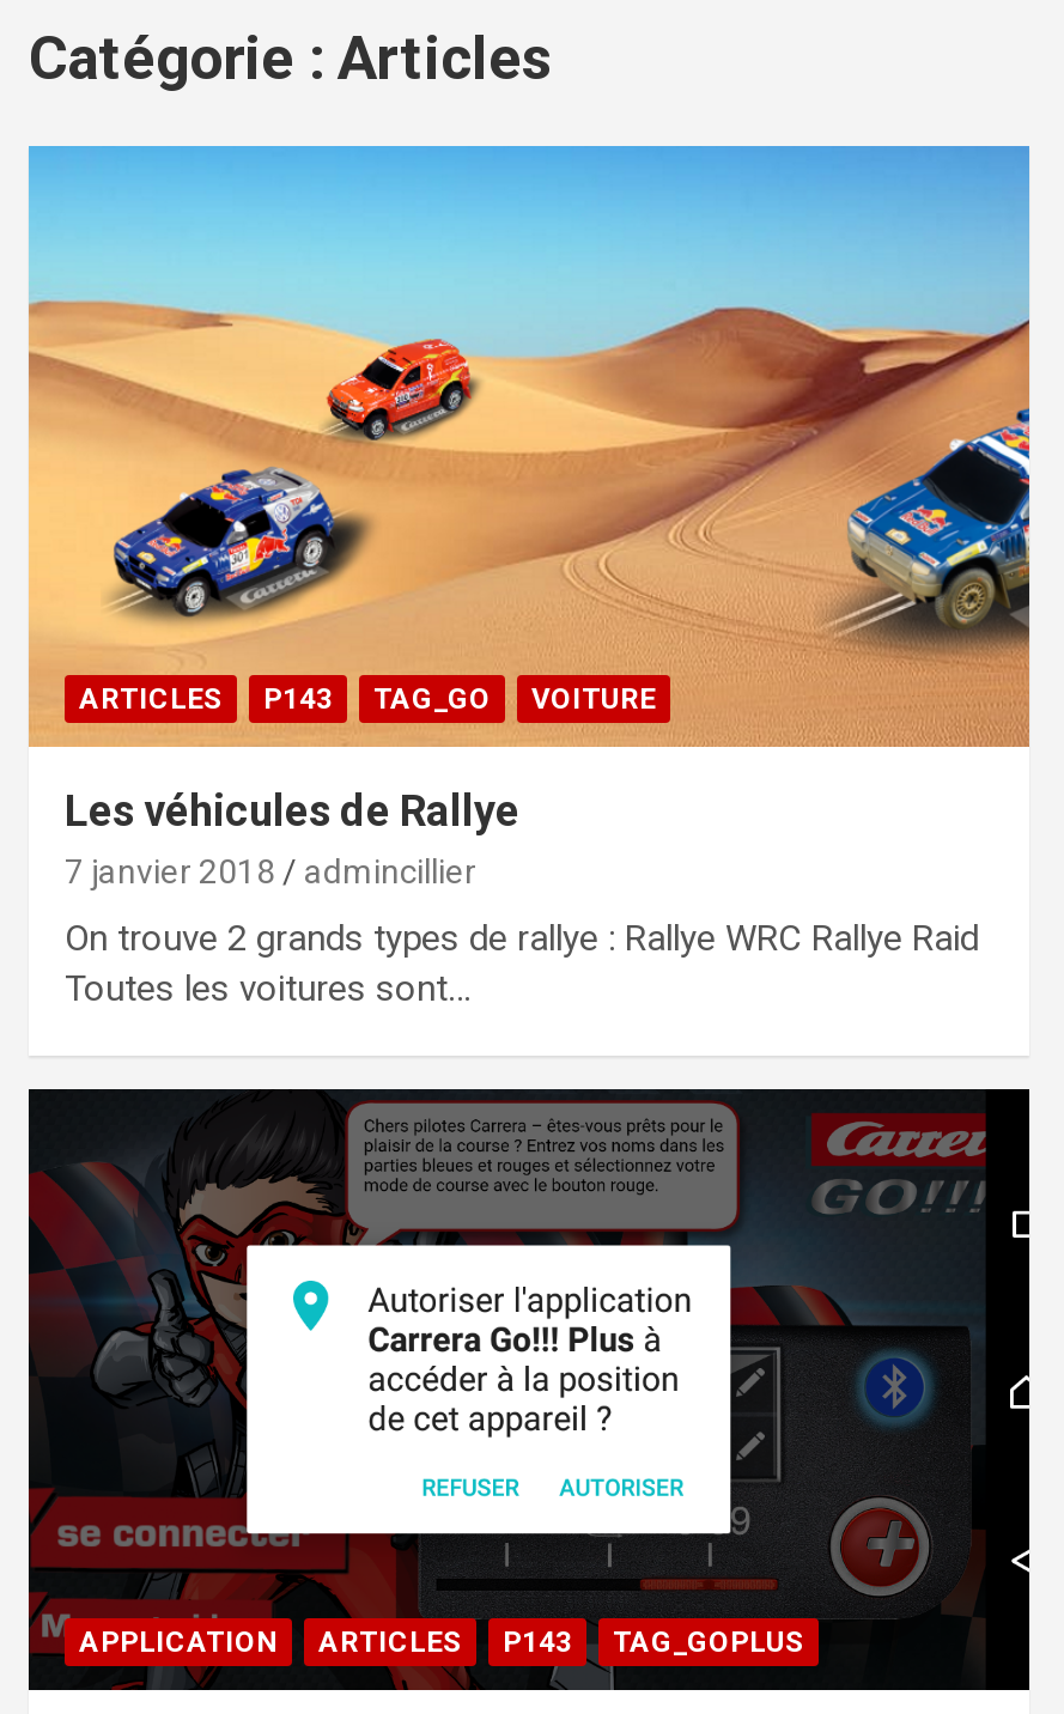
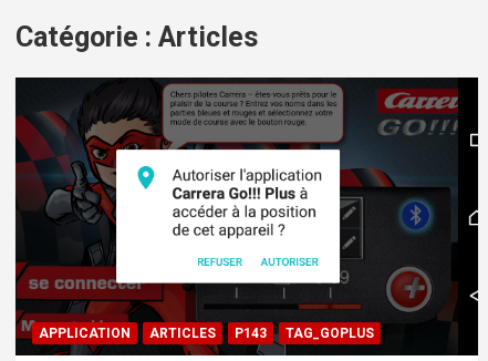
[26,144,1032,1010] [image] | ARTICLES | P143 | TAG_GO | VOITURE | Les véhicules de Rallye | 7 janvier 2018 | admincillier | On trouve 2 grands types de rallye : Rallye WRC Rallye Raid | Toutes les voitures sont… -> none

